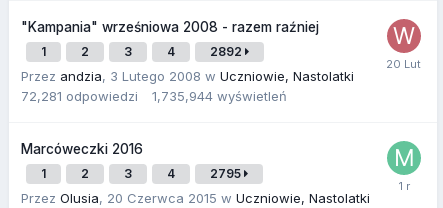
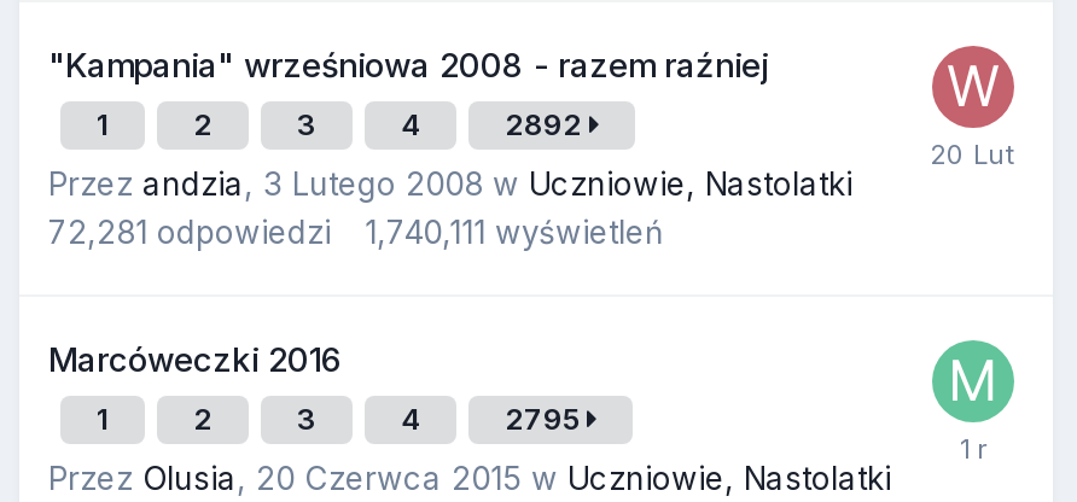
[21,88,287,104] 72,281 odpowiedzi 1,735,944 wyświetleń -> [48,212,664,251] 72,281 odpowiedzi 1,740,111 wyświetleń

